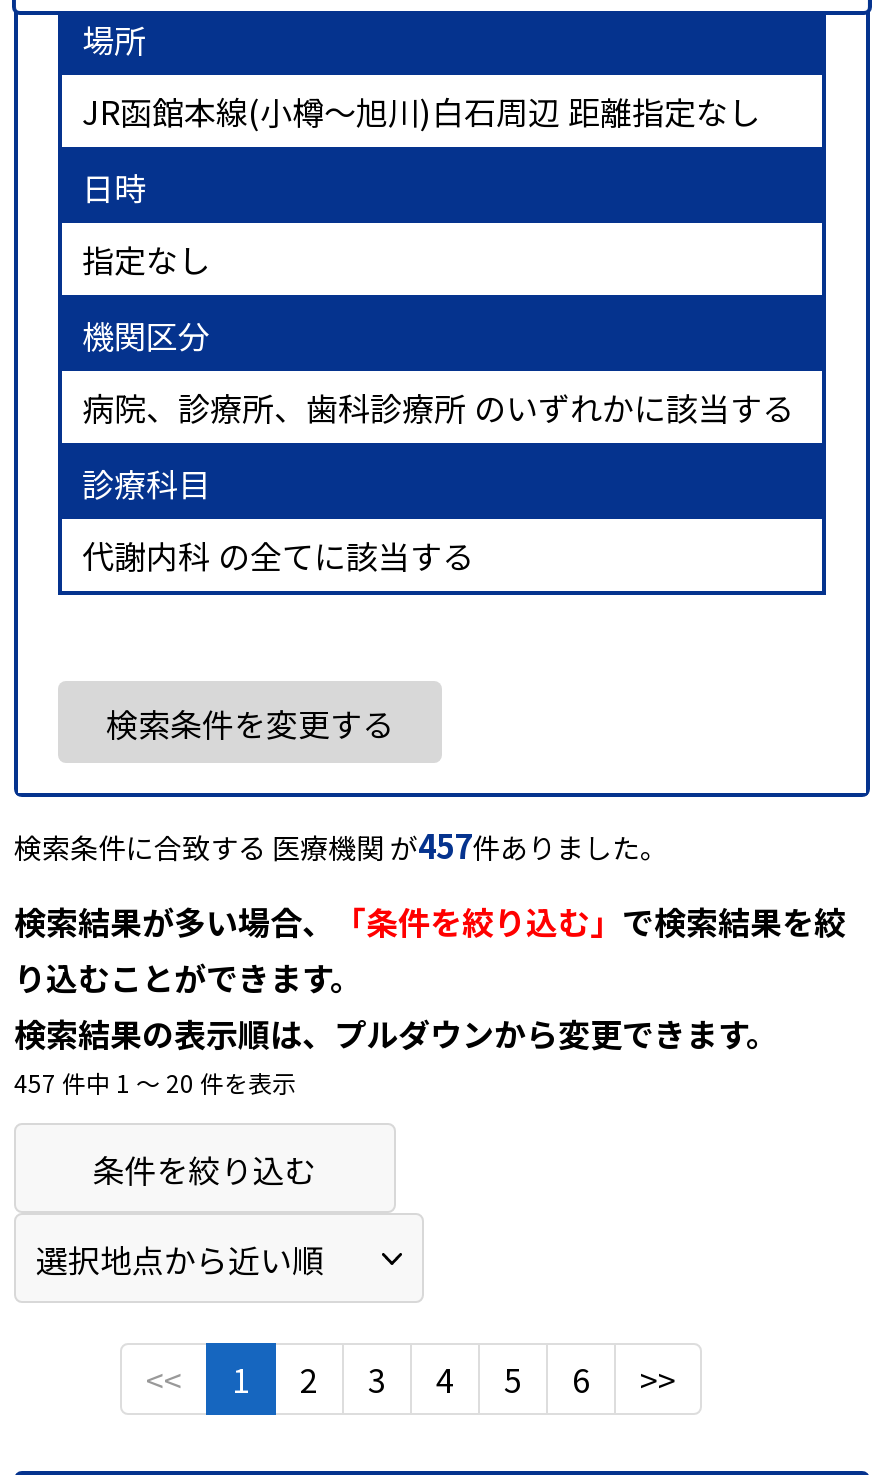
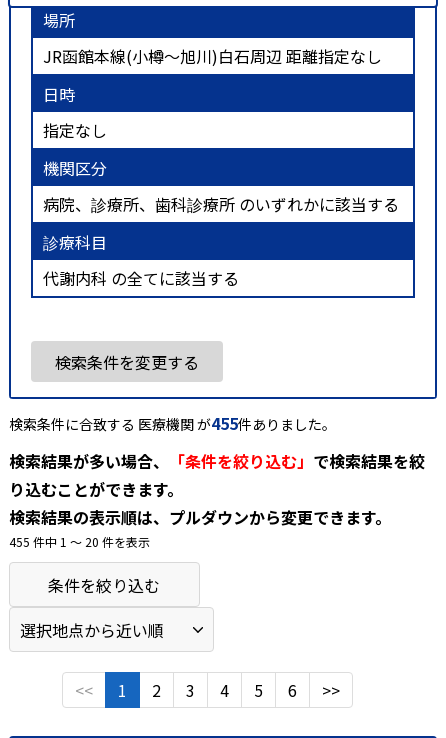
[14,820,668,868] 検索条件に合致する 医療機関 が457件ありました。 -> [9,411,336,435] 検索条件に合致する 医療機関 が455件ありました。
[14,1064,296,1098] 457 件中 1 〜 20 件を表示 -> [9,533,150,550] 455 件中 1 〜 20 件を表示

